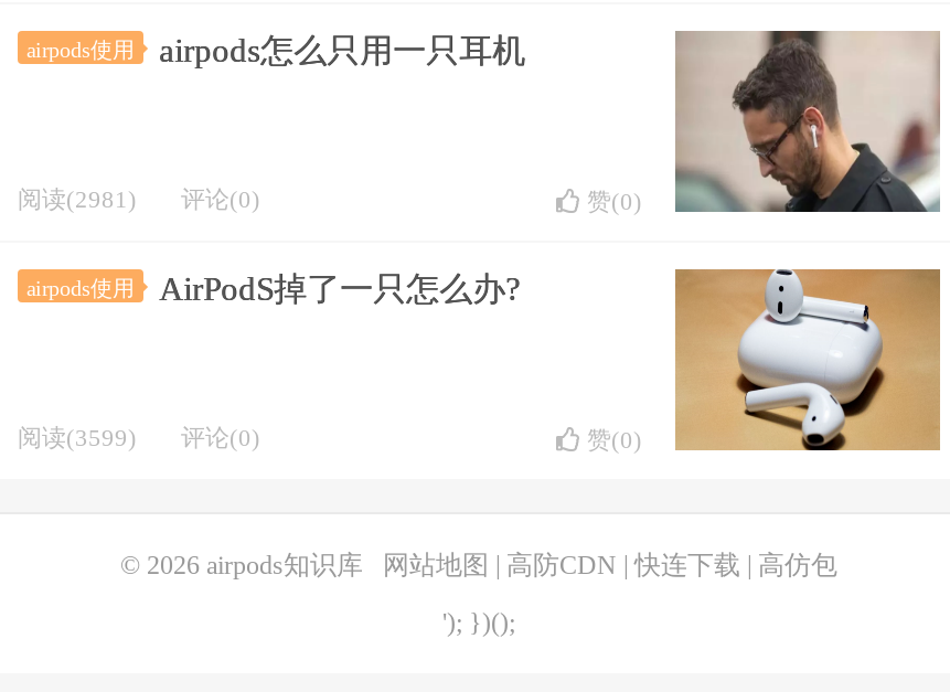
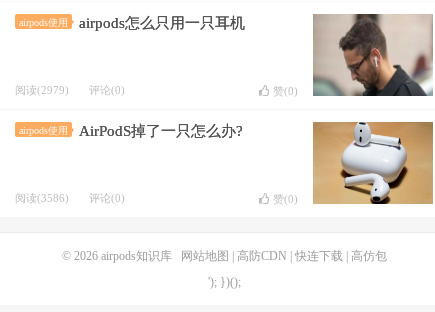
[18,185,260,212] 阅读(2981) 评论(0) -> [15,84,125,96] 阅读(2979) 评论(0)
[18,424,260,450] 阅读(3599) 评论(0) -> [15,192,125,204] 阅读(3586) 评论(0)

